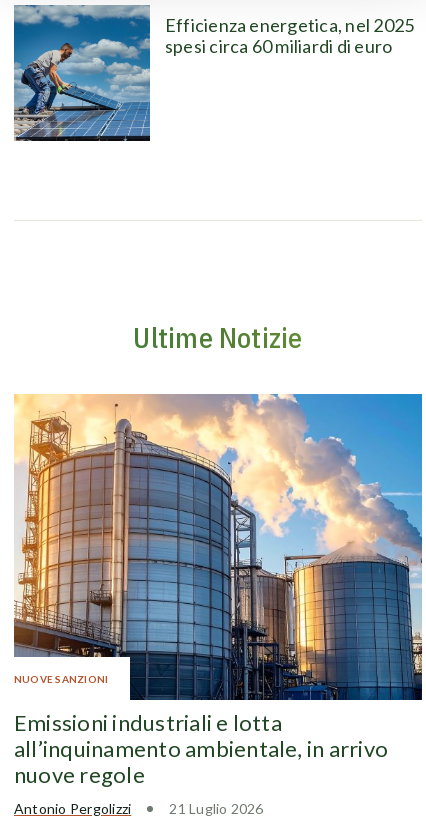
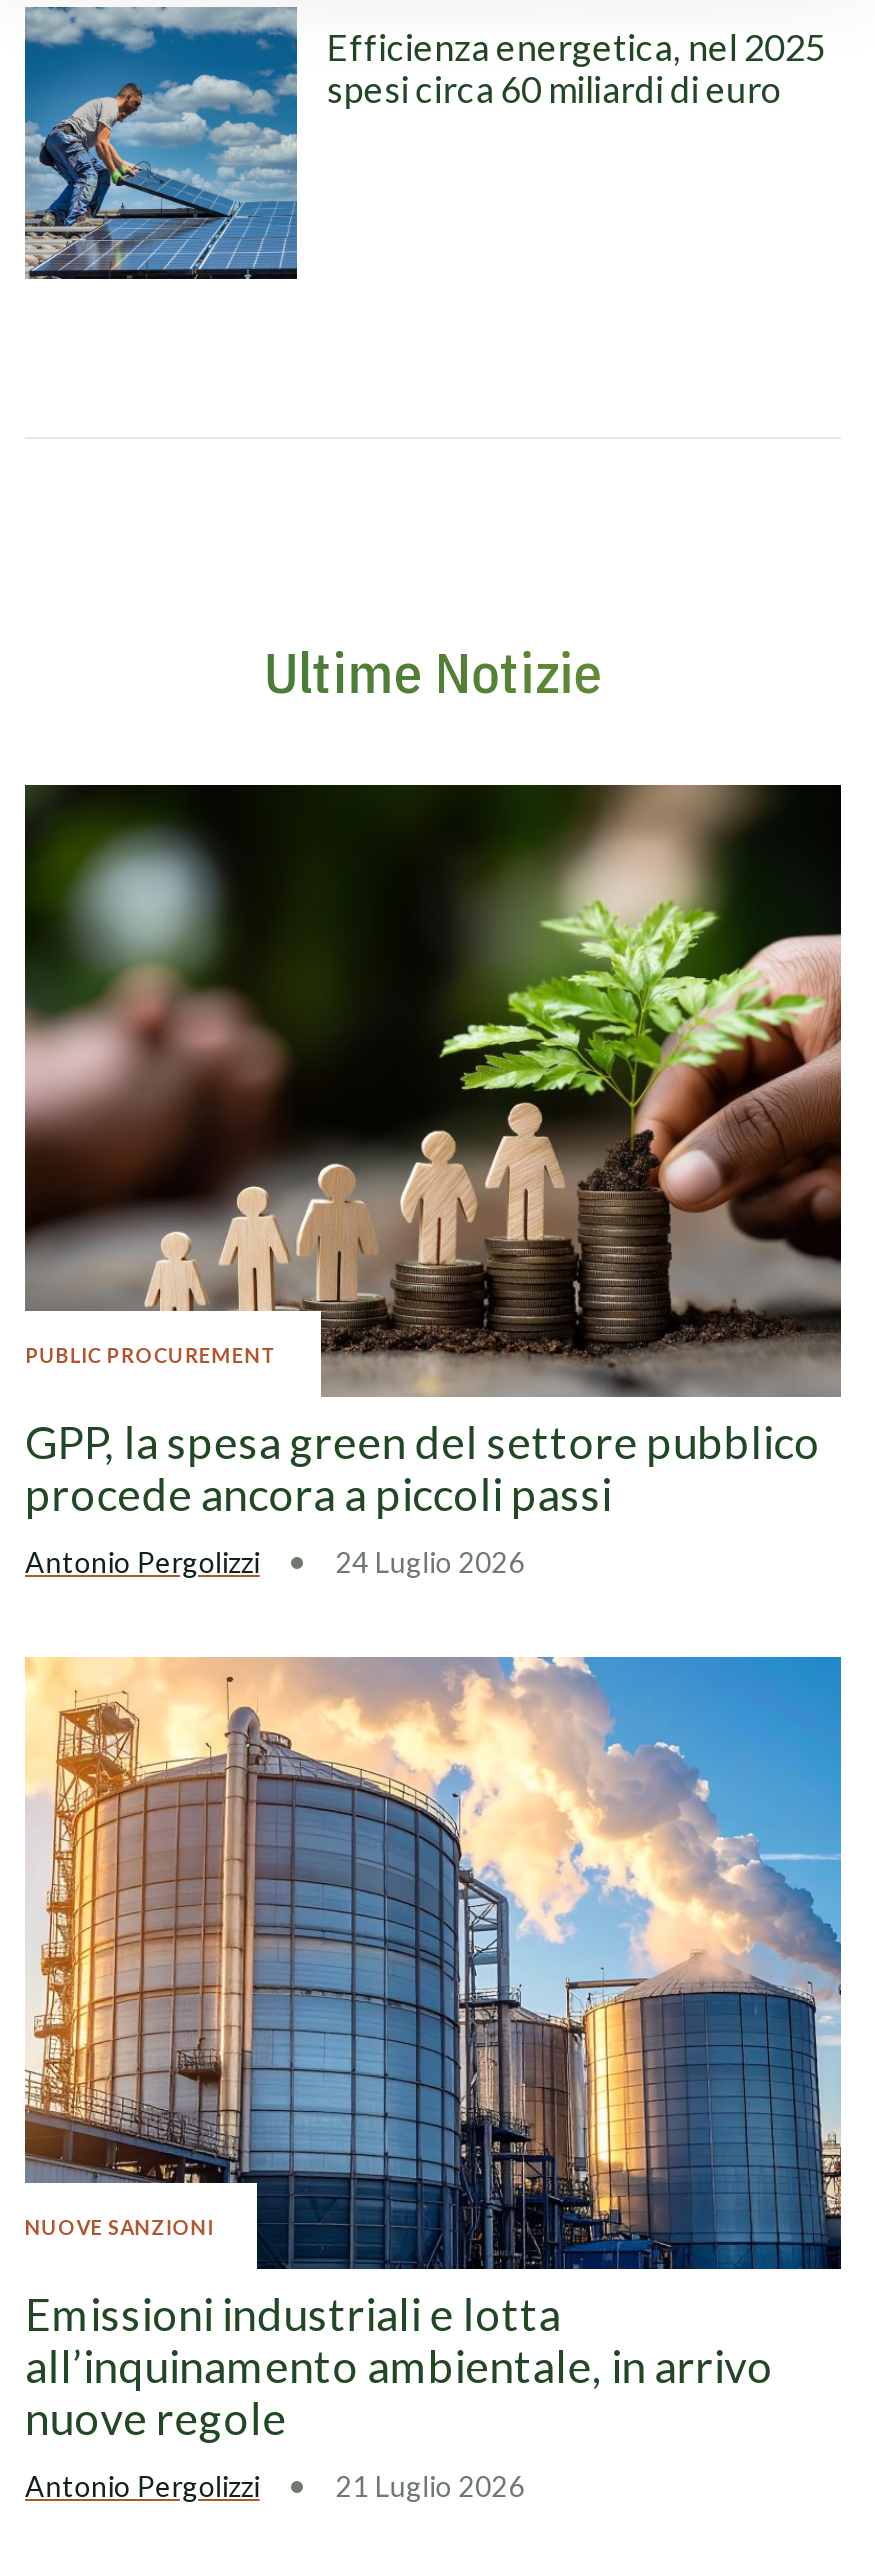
none -> [23,783,843,1578] [image] | PUBLIC PROCUREMENT | GPP, la spesa green del settore pubblico | procede ancora a piccoli passi | Antonio Pergolizzi | 24 Luglio 2026

